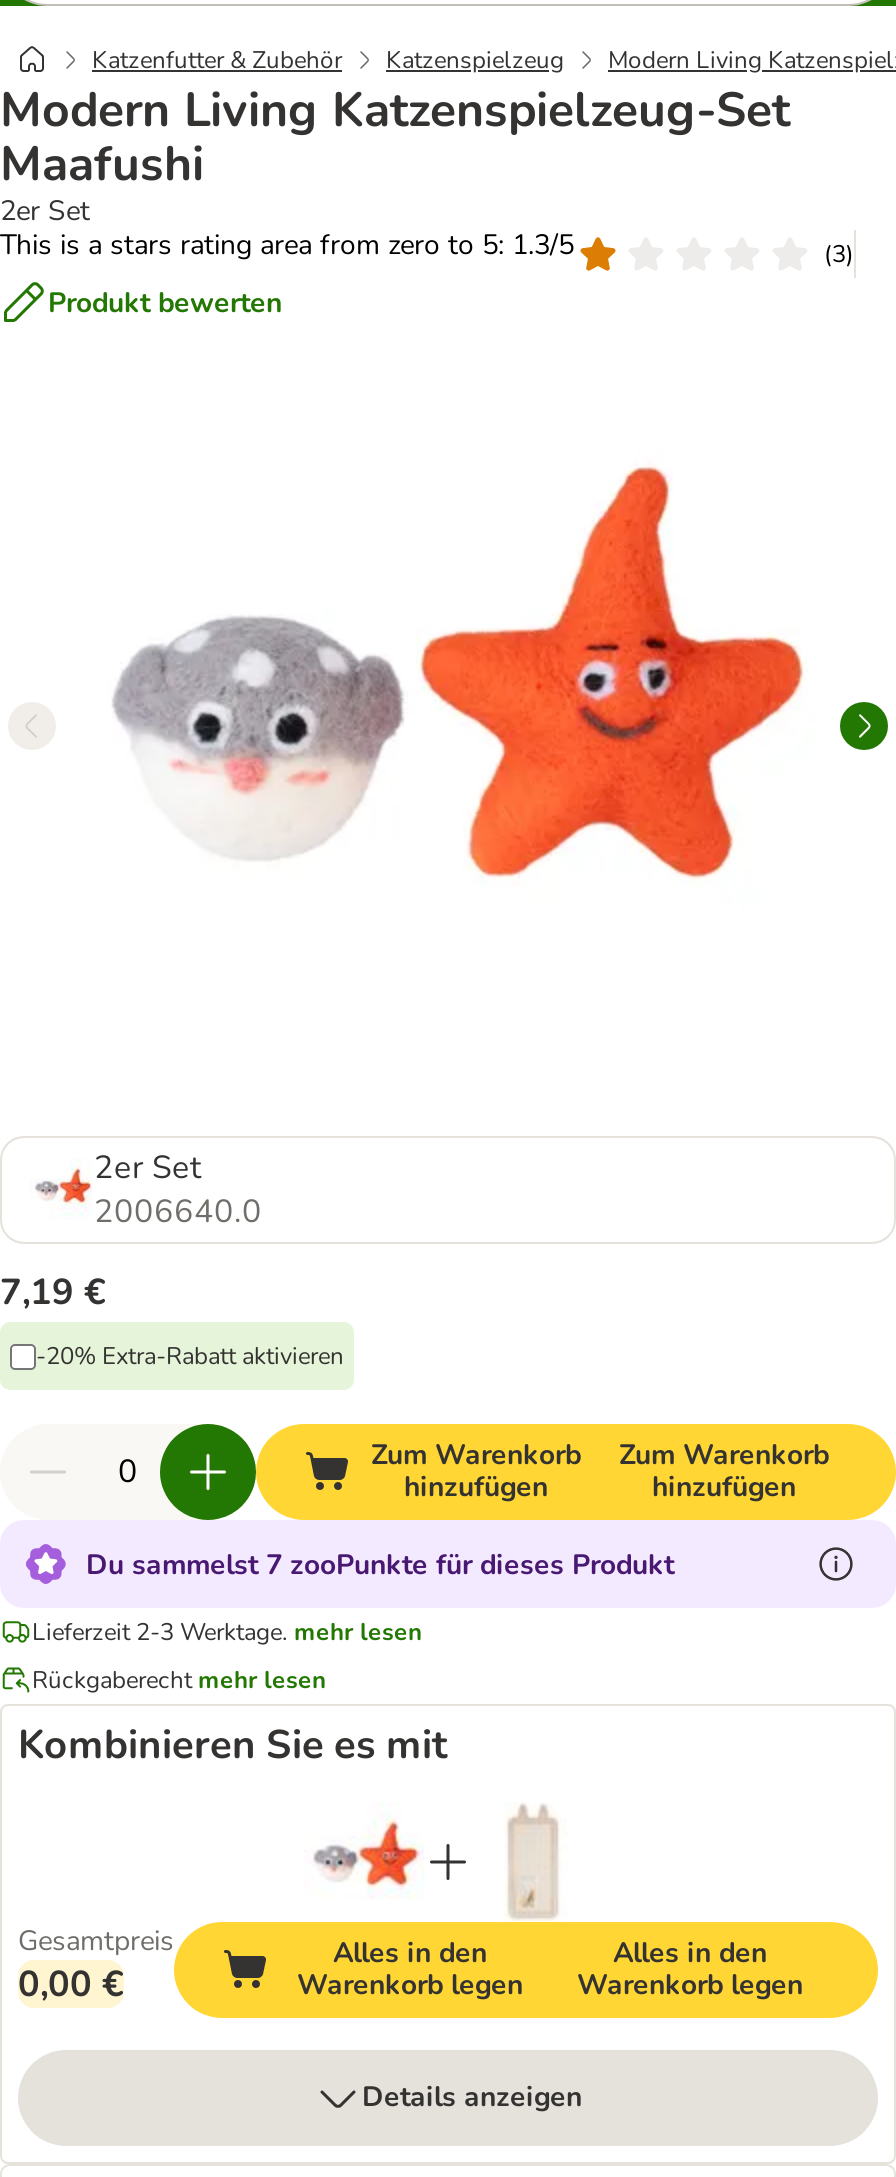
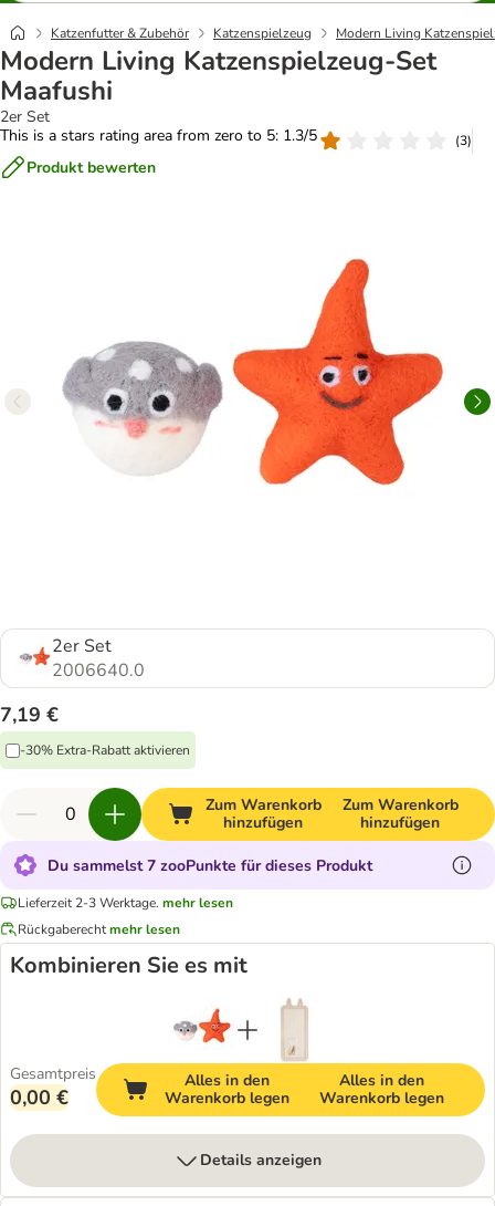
[36,1339,344,1371] -20% Extra-Rabatt aktivieren -> [20,741,190,758] -30% Extra-Rabatt aktivieren

